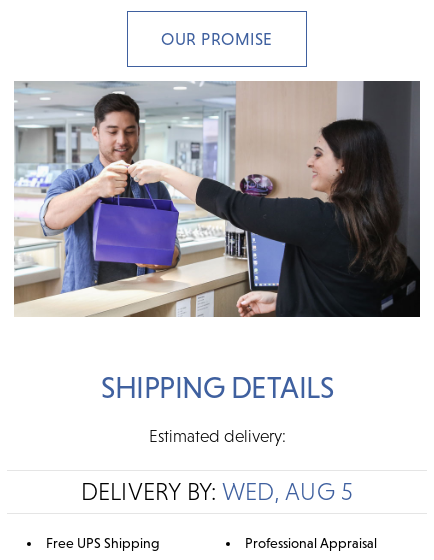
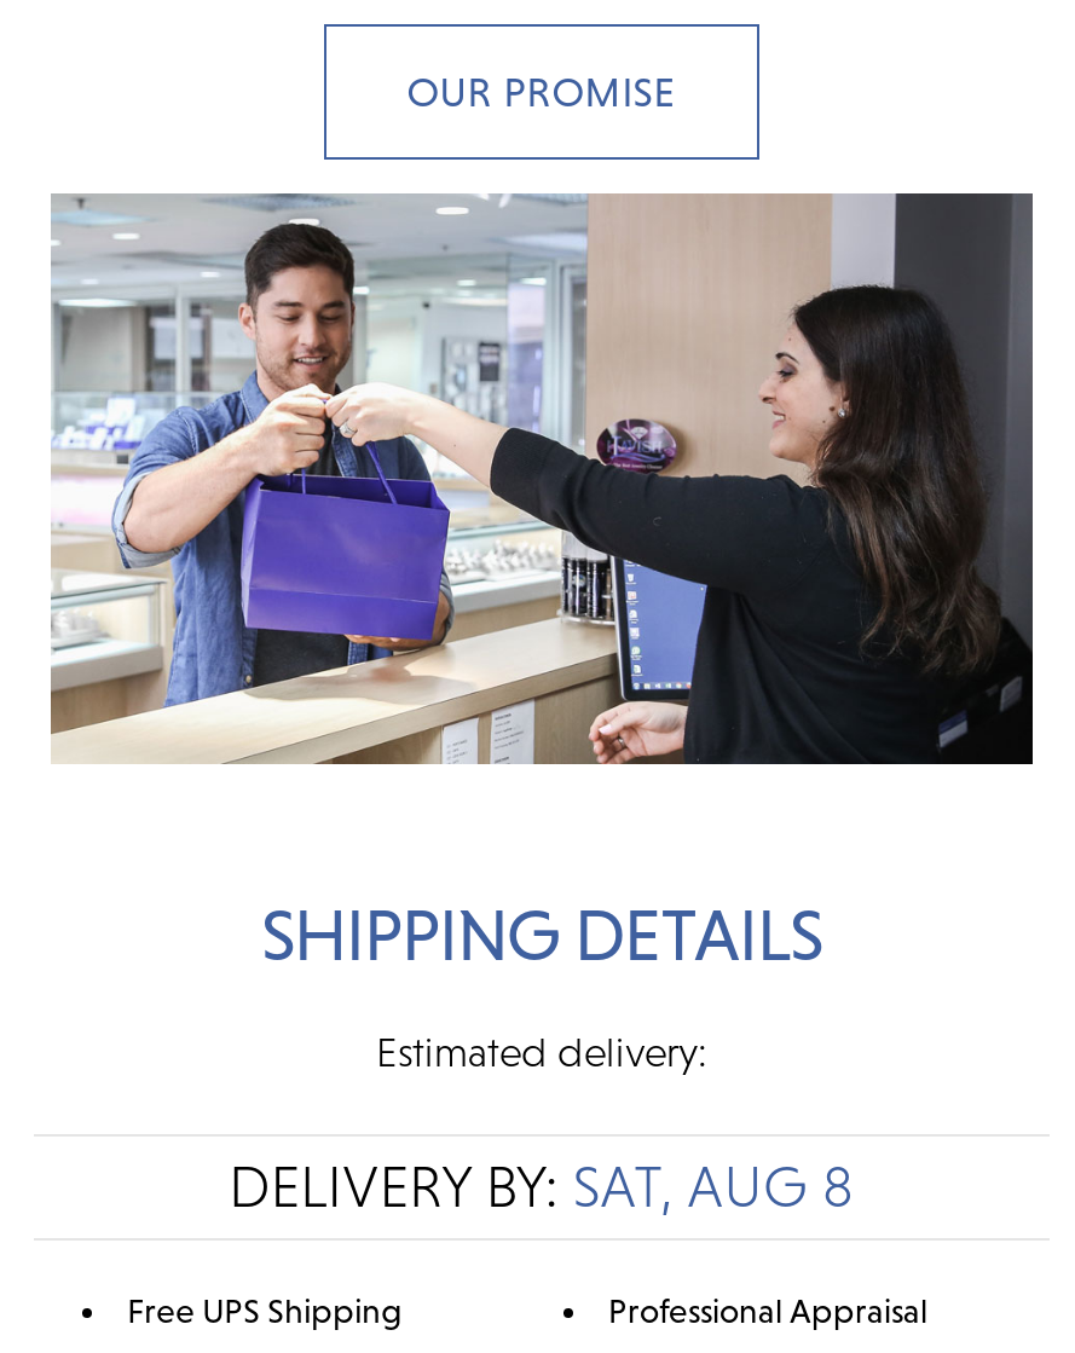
[81,478,353,505] DELIVERY BY: WED, AUG 5 -> [229,1153,855,1219] DELIVERY BY: SAT, AUG 8

